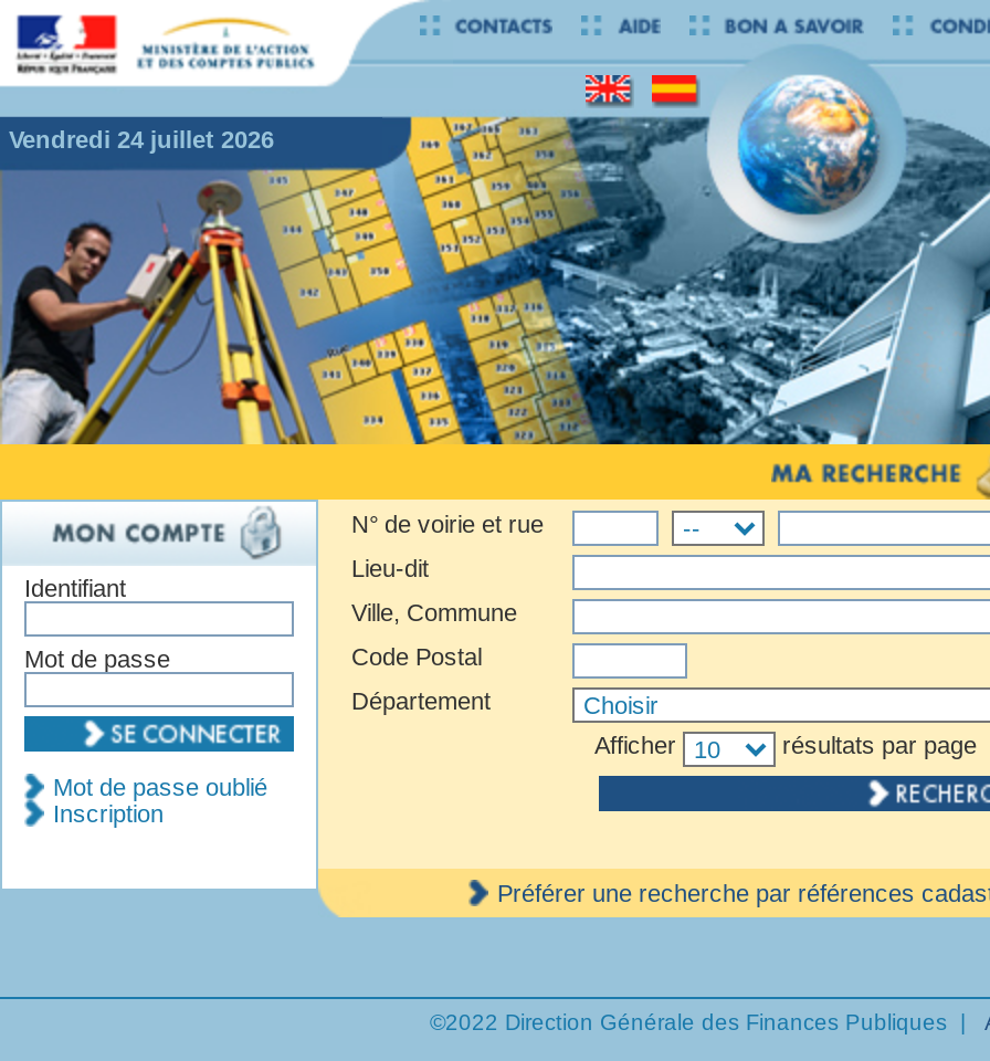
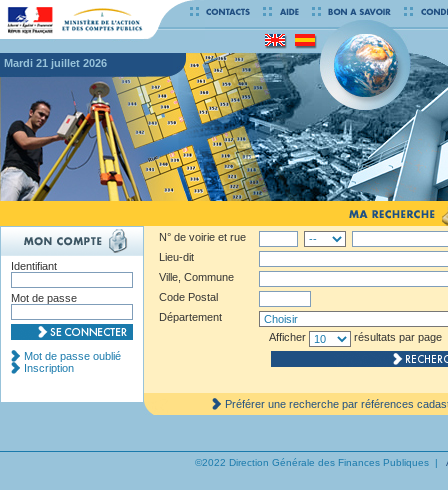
[22,126,274,153] vendredi 24 juillet 2026 -> [13,57,107,69] mardi 21 juillet 2026

